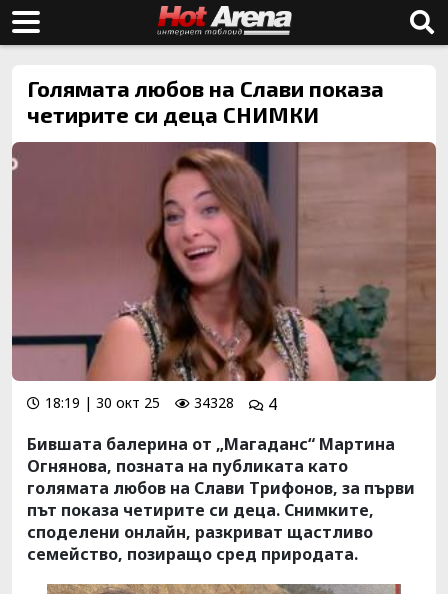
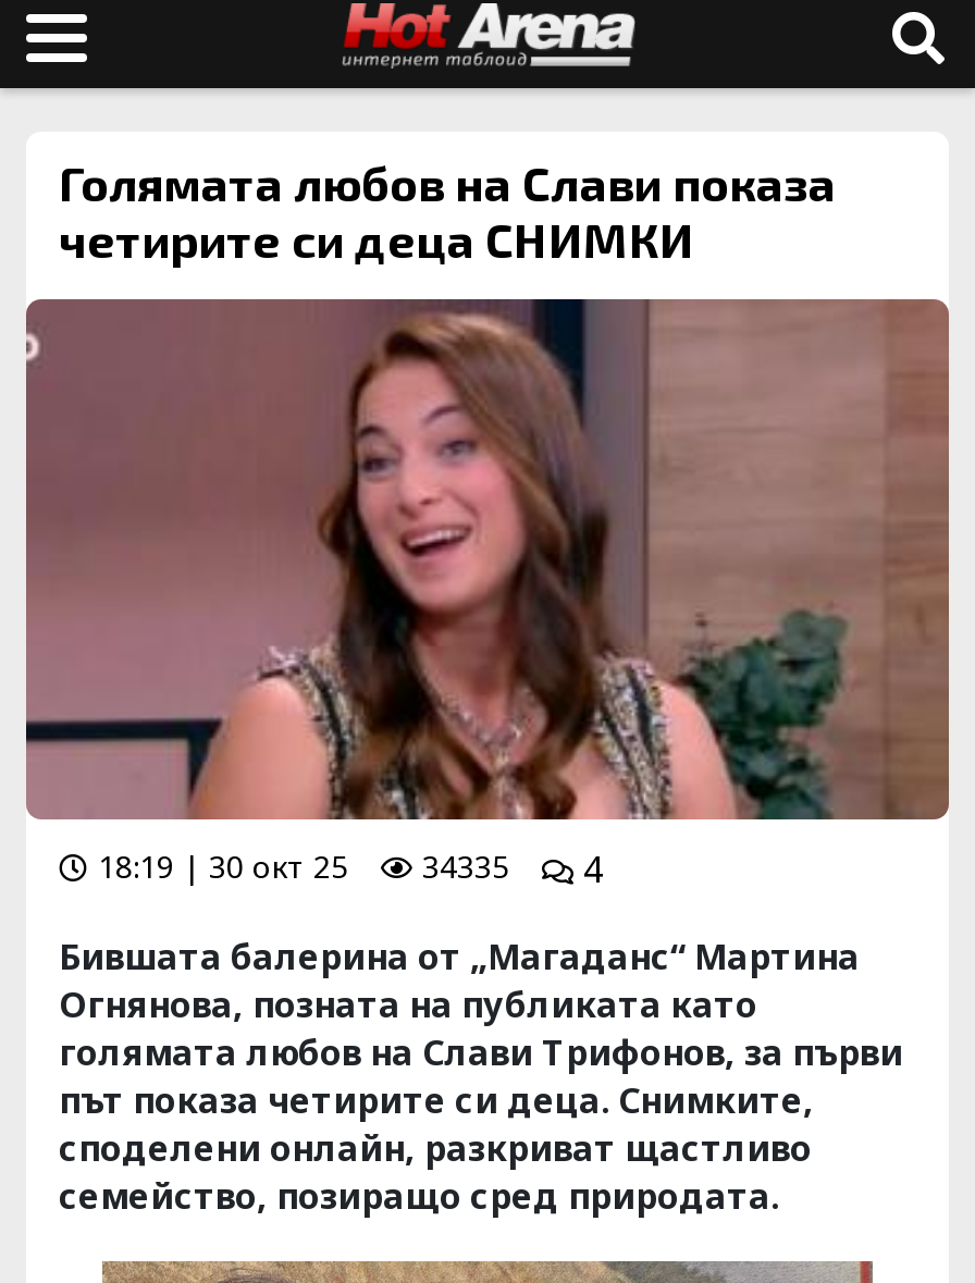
[194,392,234,411] 34328 -> [422,844,509,886] 34335

